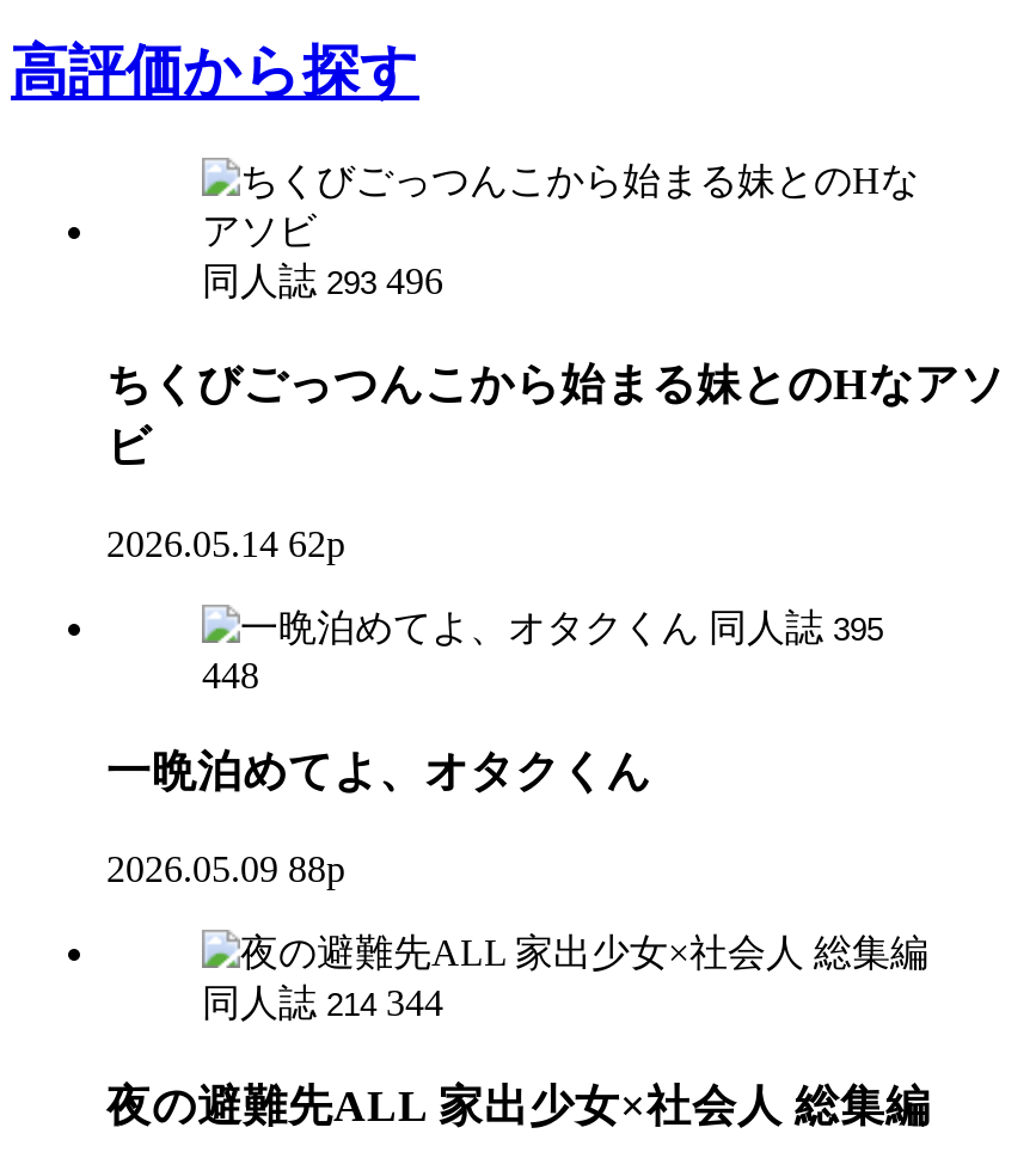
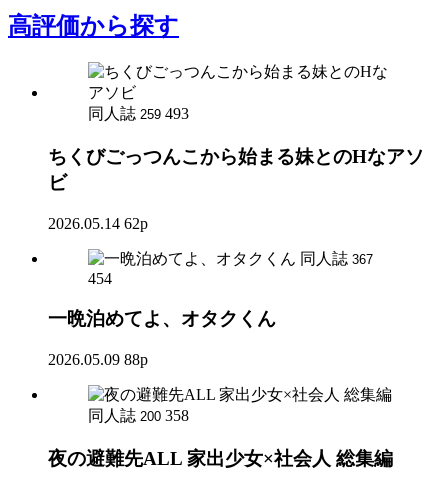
[202,261,443,302] 同人誌 293 496 -> [88,105,189,122] 同人誌 259 493
[709,606,883,647] 同人誌 395 -> [300,250,373,267] 同人誌 367
[202,654,259,695] 448 -> [88,270,112,287] 454
[202,983,443,1023] 同人誌 214 344 -> [88,407,189,424] 同人誌 200 358

